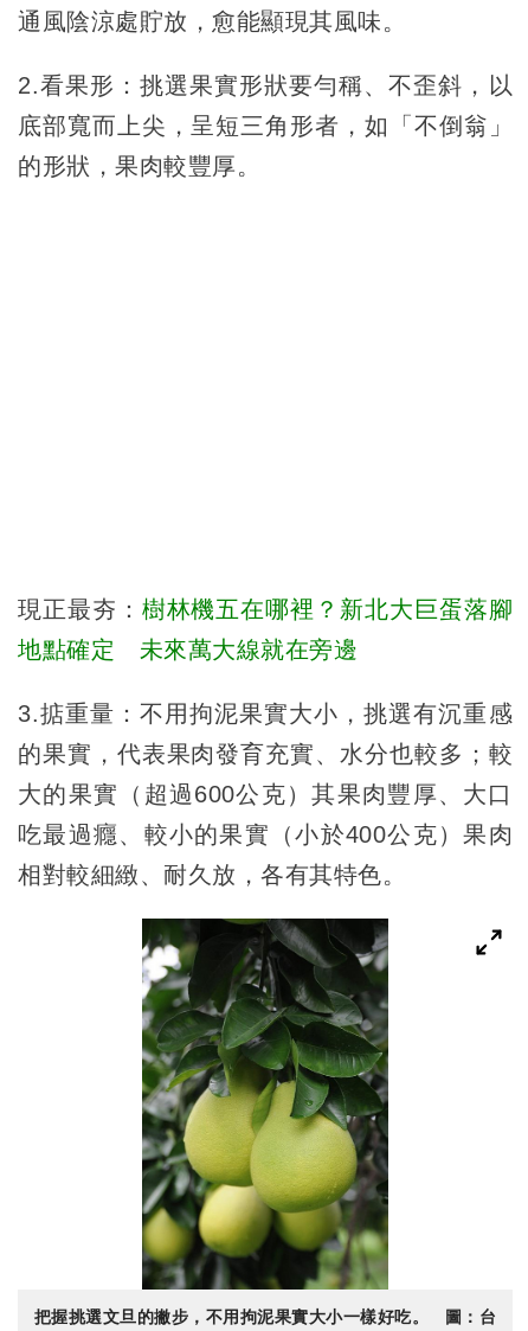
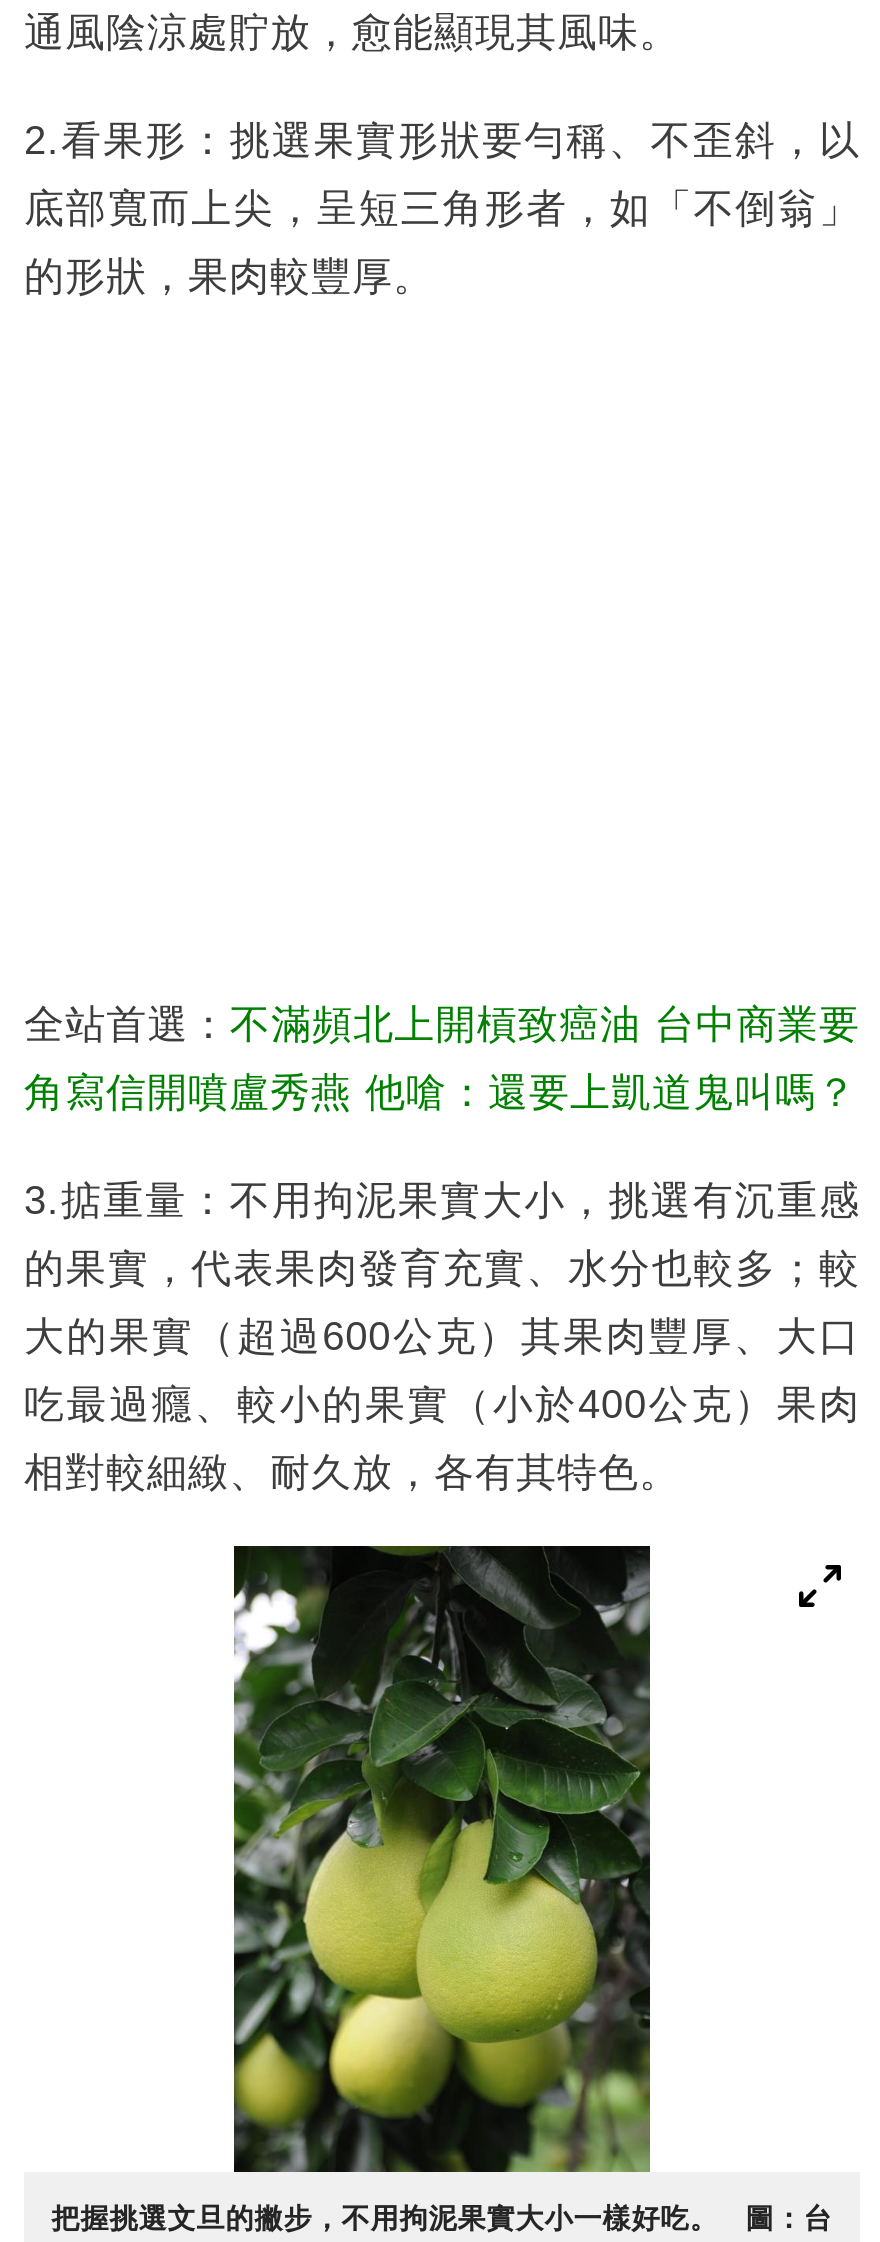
[18,596,513,622] 現正最夯：樹林機五在哪裡？新北大巨蛋落腳 -> [24,1001,860,1045] 全站首選：不滿頻北上開槓致癌油 台中商業要
[18,636,358,662] 地點確定 未來萬大線就在旁邊 -> [24,1069,857,1113] 角寫信開噴盧秀燕 他嗆：還要上凱道鬼叫嗎？

